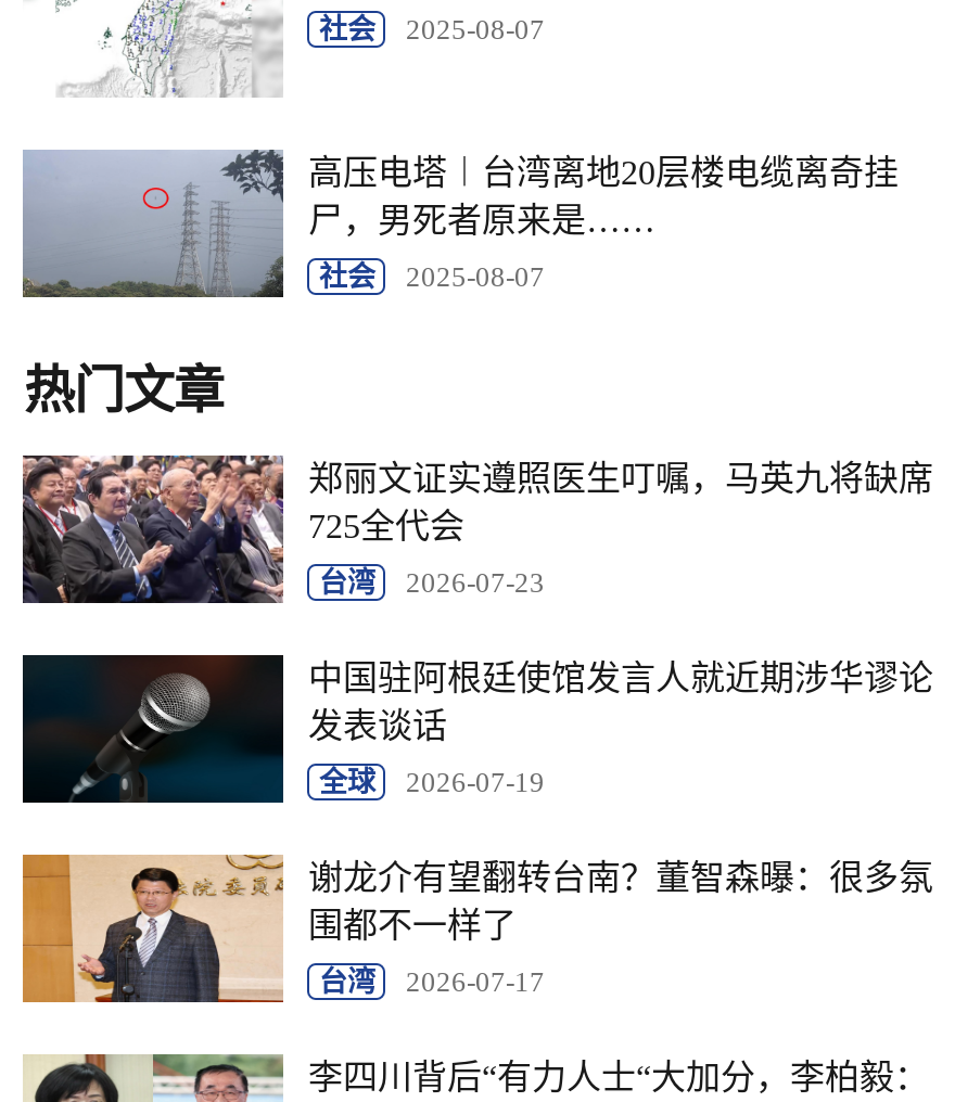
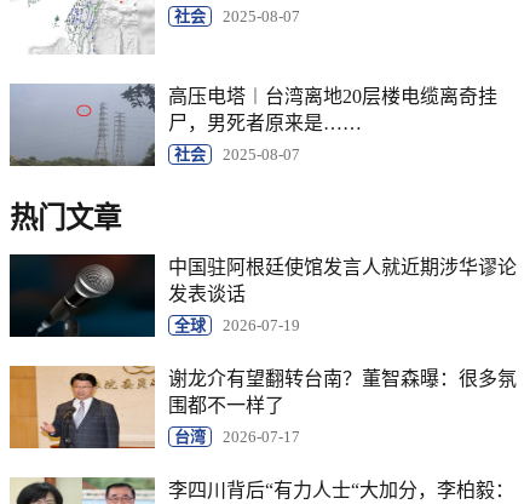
[21,453,933,605] [image] | 郑丽文证实遵照医生叮嘱，马英九将缺席 | 725全代会 | 台湾 | 2026-07-23 -> none

